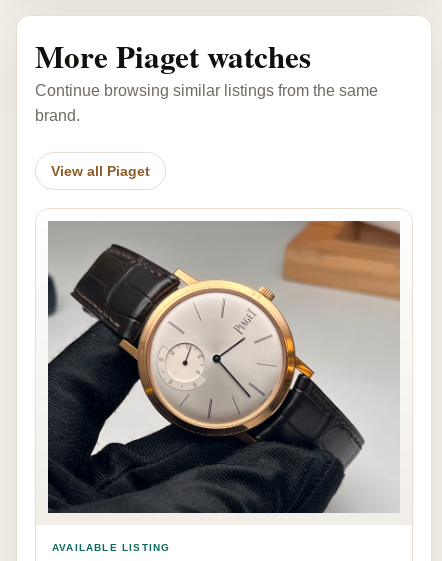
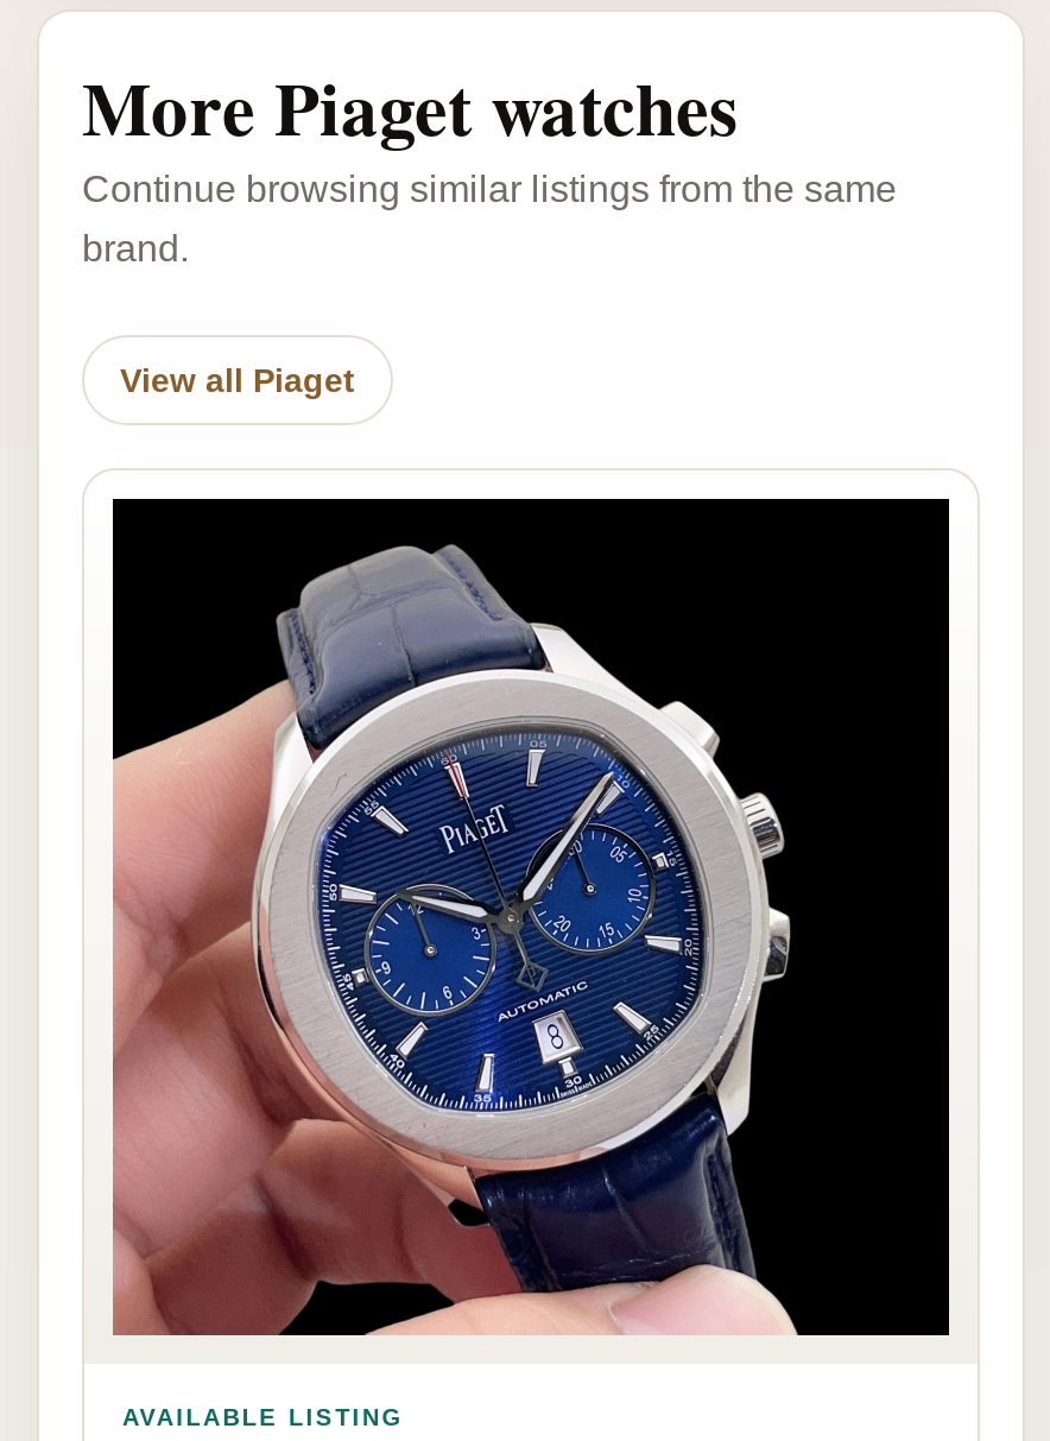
[47,220,401,514] [image] -> [110,497,951,1338] [image]

